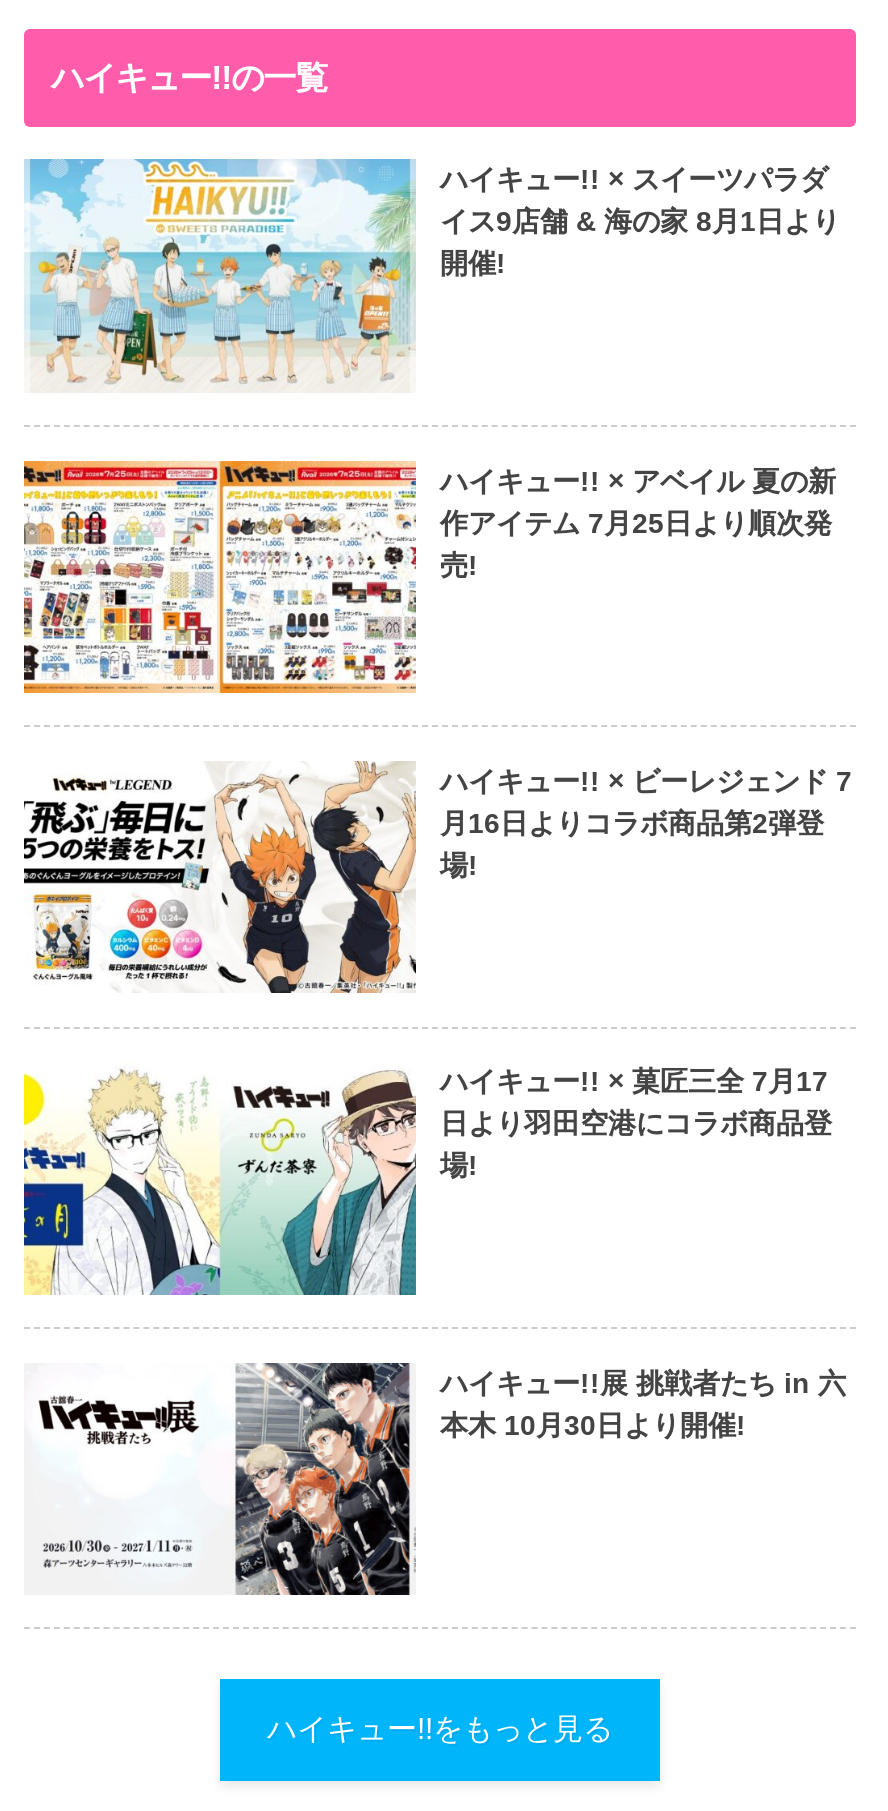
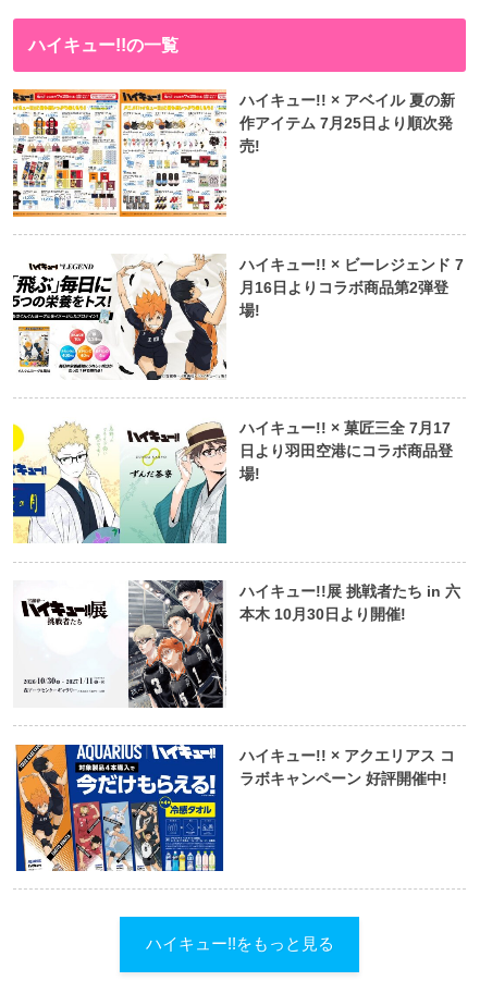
[24,157,840,393] [image] | ハイキュー!! × スイーツパラダ | イス9店舗 & 海の家 8月1日より | 開催! -> none
moved [20,459,852,1440] -> [11,89,464,623]: [image] | ハイキュー!! × アベイル 夏の新 | 作アイテム 7月25日より順次発 | ... | ハイキュー!!展 挑戦者たち in 六 | 本木 10月30日より開催!
moved [28,1359,418,1599] -> [15,579,227,710]: [image]
none -> [15,744,455,872] [image] | ハイキュー!! × アクエリアス コ | ラボキャンペーン 好評開催中!

